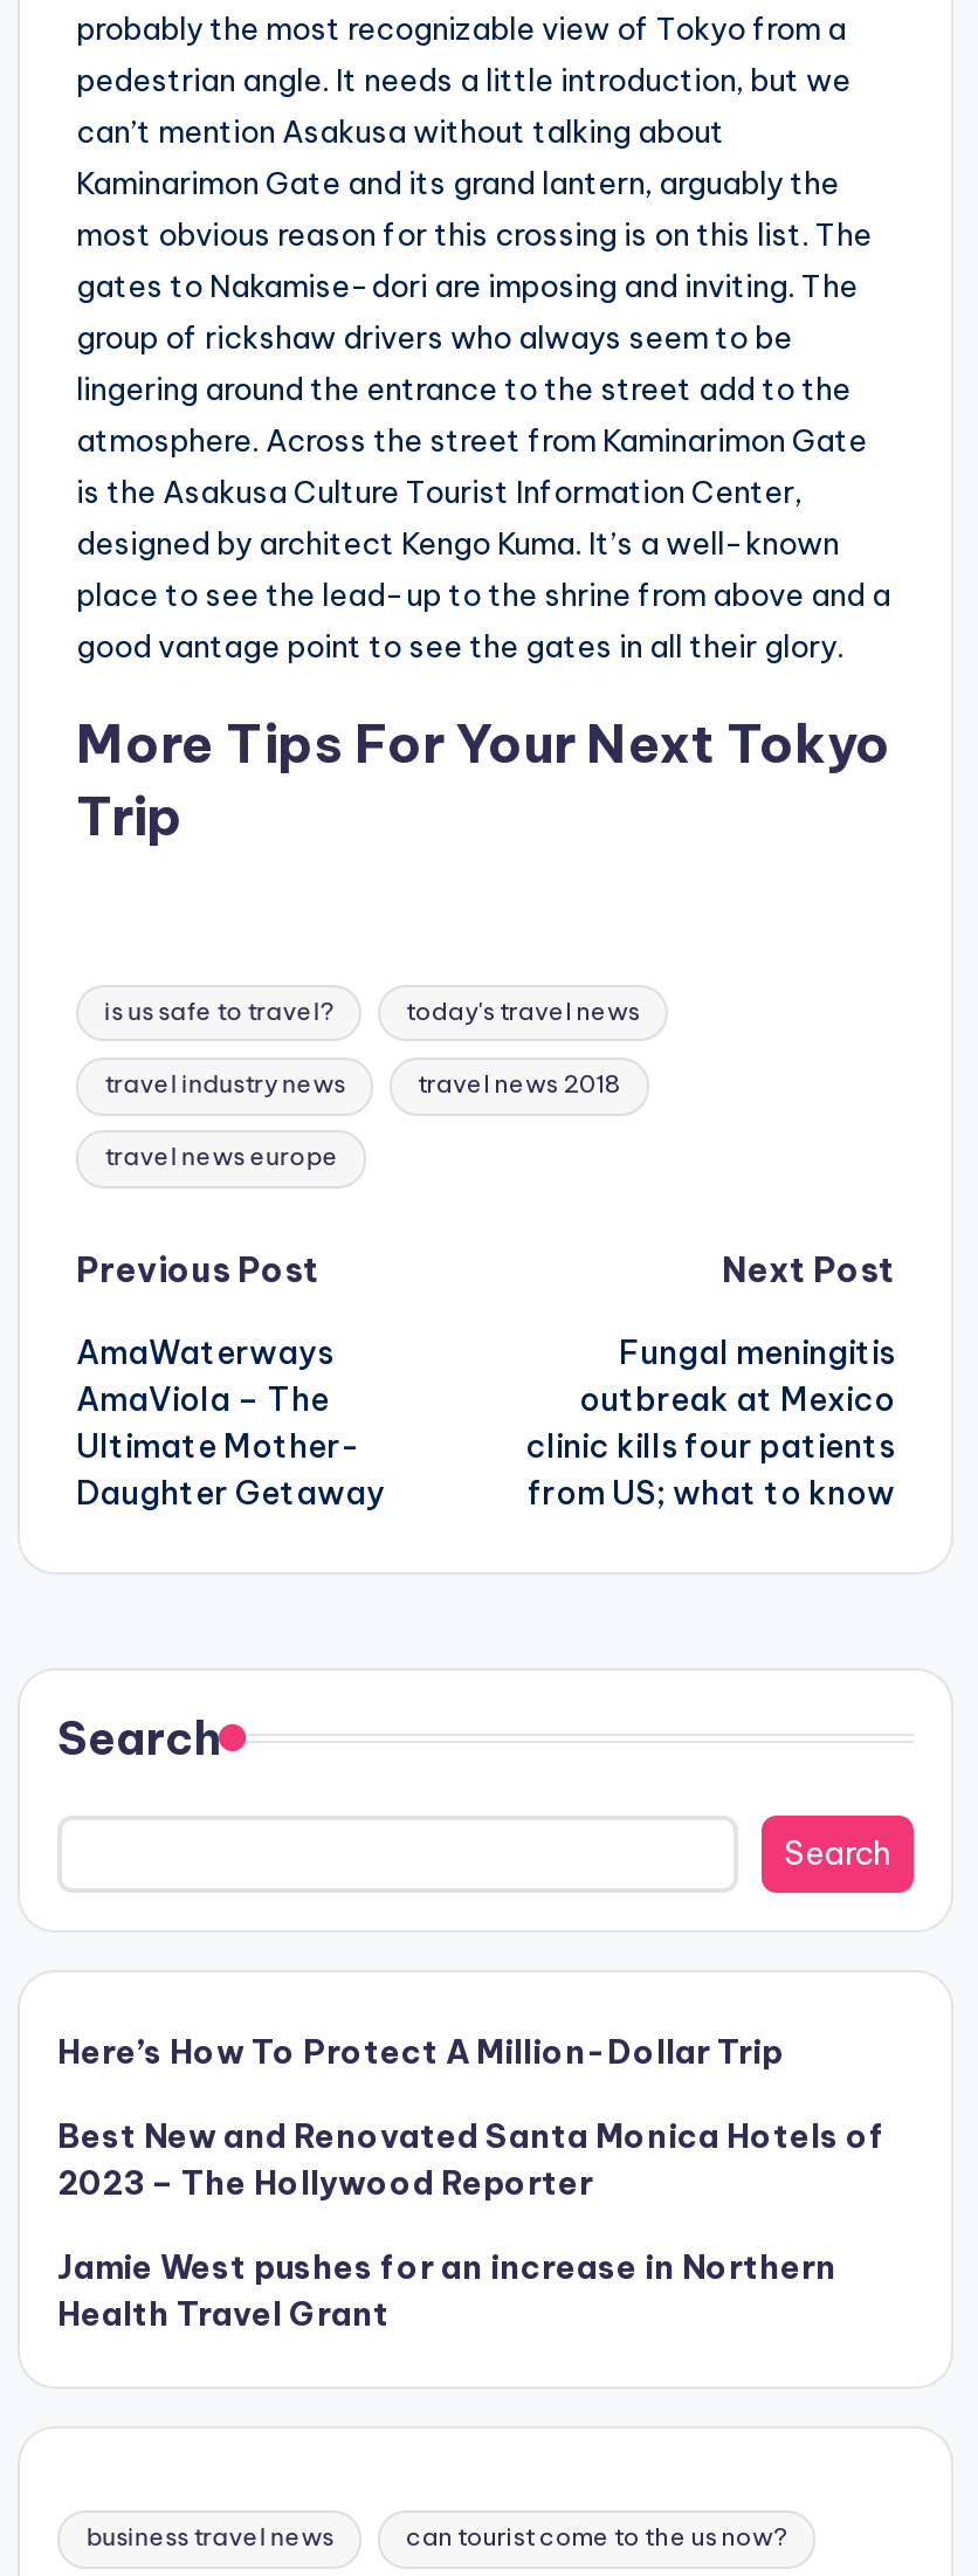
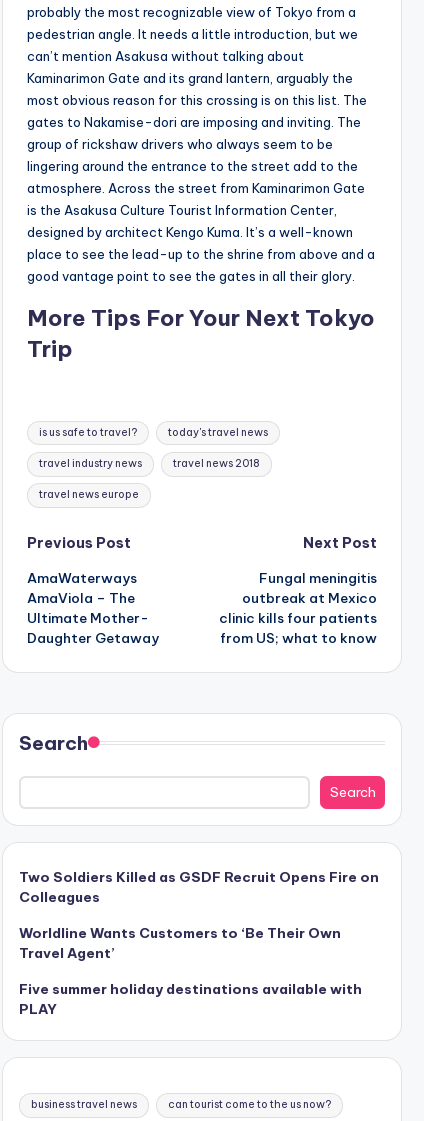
[57,2031,783,2073] Here’s How To Protect A Million-Dollar Trip -> [19,868,379,906] Two Soldiers Killed as GSDF Recruit Opens Fire on | Colleagues
[57,2115,886,2204] Best New and Renovated Santa Monica Hotels of | 2023 – The Hollywood Reporter -> [19,924,341,962] Worldline Wants Customers to ‘Be Their Own | Travel Agent’
[57,2246,836,2335] Jamie West pushes for an increase in Northern | Health Travel Grant -> [19,980,362,1018] Five summer holiday destinations available with | PLAY

